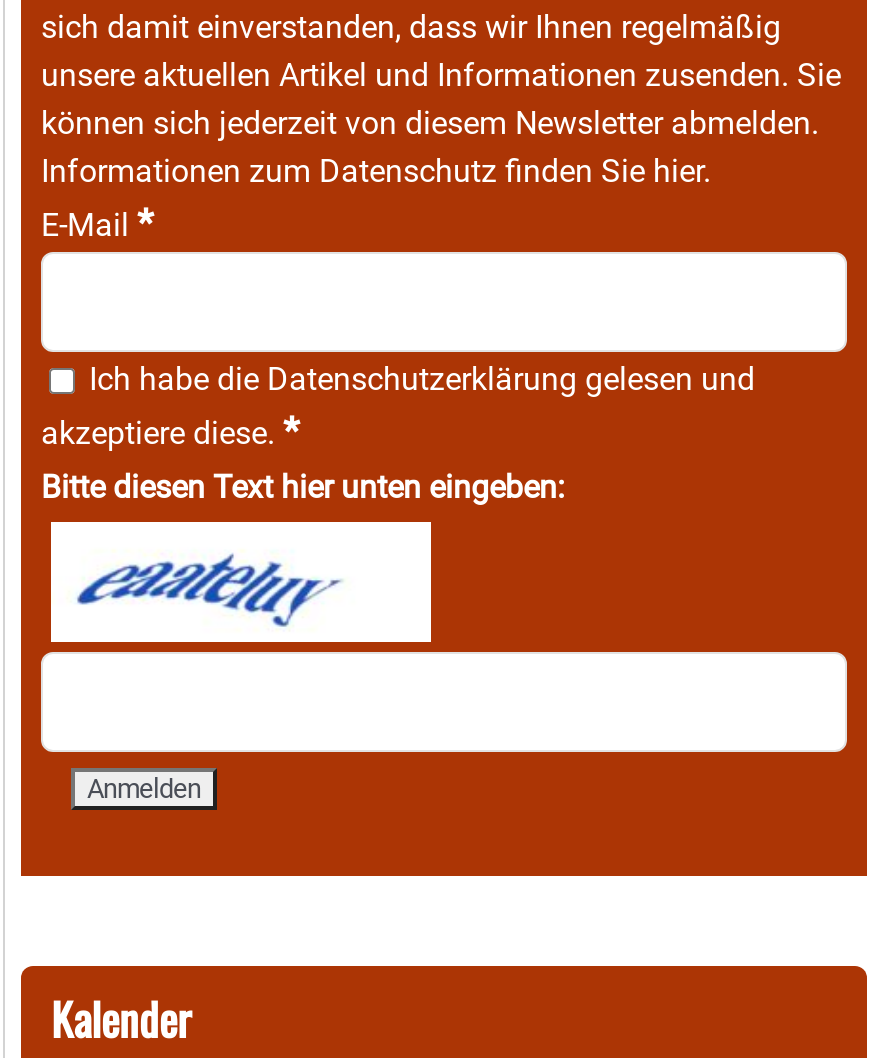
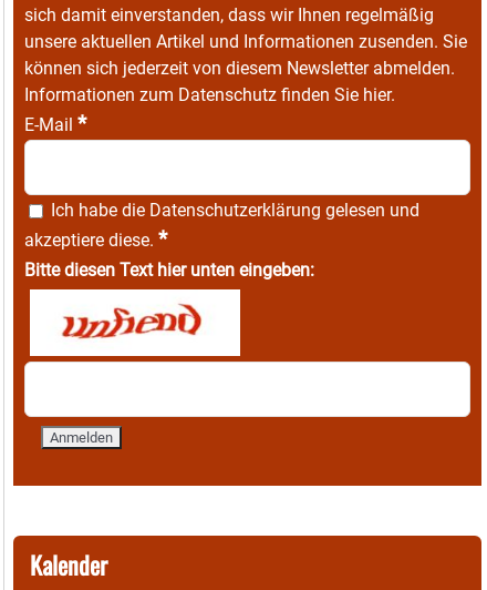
[75,548,361,628] [image] -> [44,303,203,347] [image]

